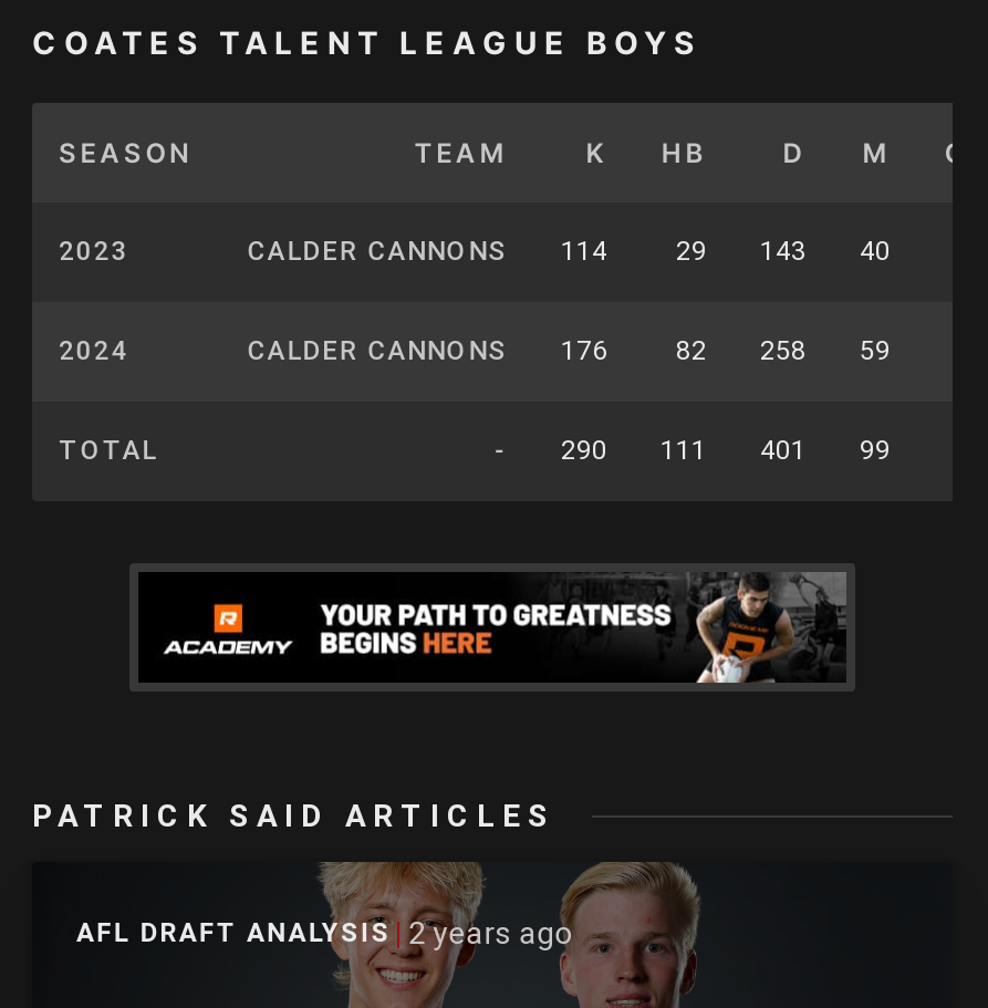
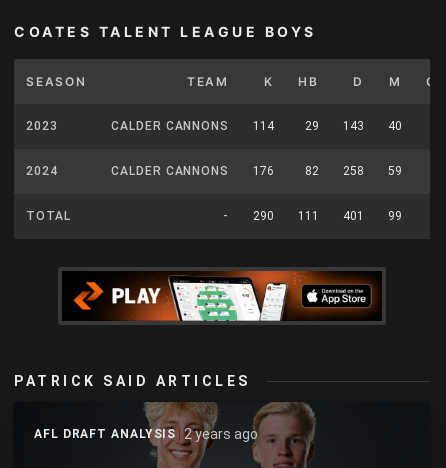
[163,572,846,685] [image] -> [73,270,382,322] [image]

